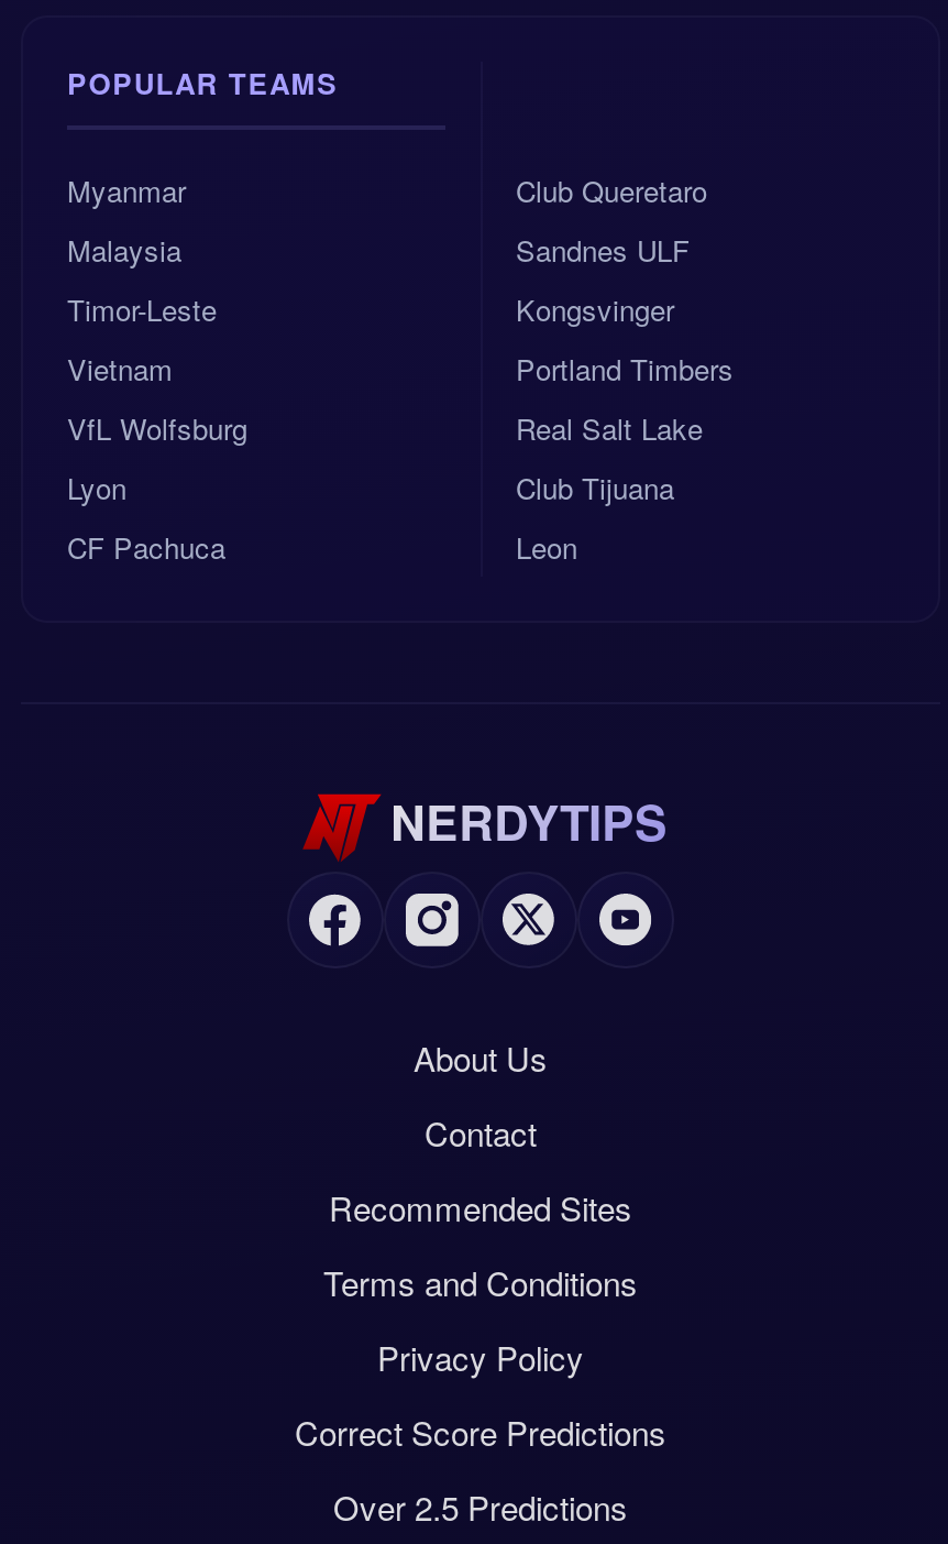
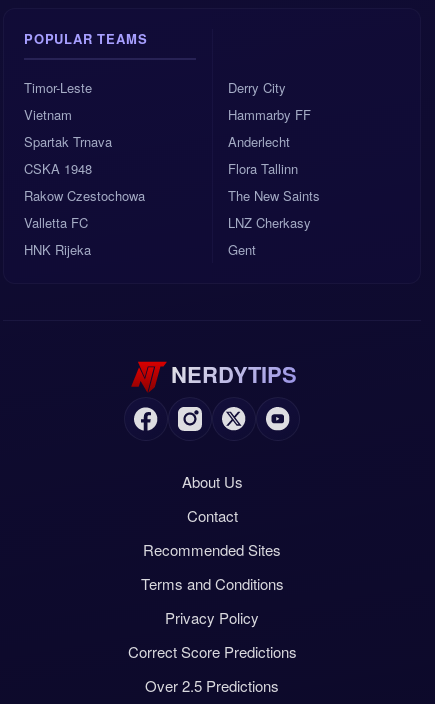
[67,169,186,270] Myanmar | Malaysia -> none
[516,169,734,567] Club Queretaro | Sandnes ULF | Kongsvinger | Portland Timbers | Real Salt Lake | Club Tijuana | Leon -> [228,78,320,259] Derry City | Hammarby FF | Anderlecht | Flora Tallinn | The New Saints | LNZ Cherkasy | Gent
moved [67,287,217,389] -> [24,78,92,124]: Timor-Leste | Vietnam
[67,406,247,567] VfL Wolfsburg | Lyon | CF Pachuca -> [24,132,145,259] Spartak Trnava | CSKA 1948 | Rakow Czestochowa | Valletta FC | HNK Rijeka

